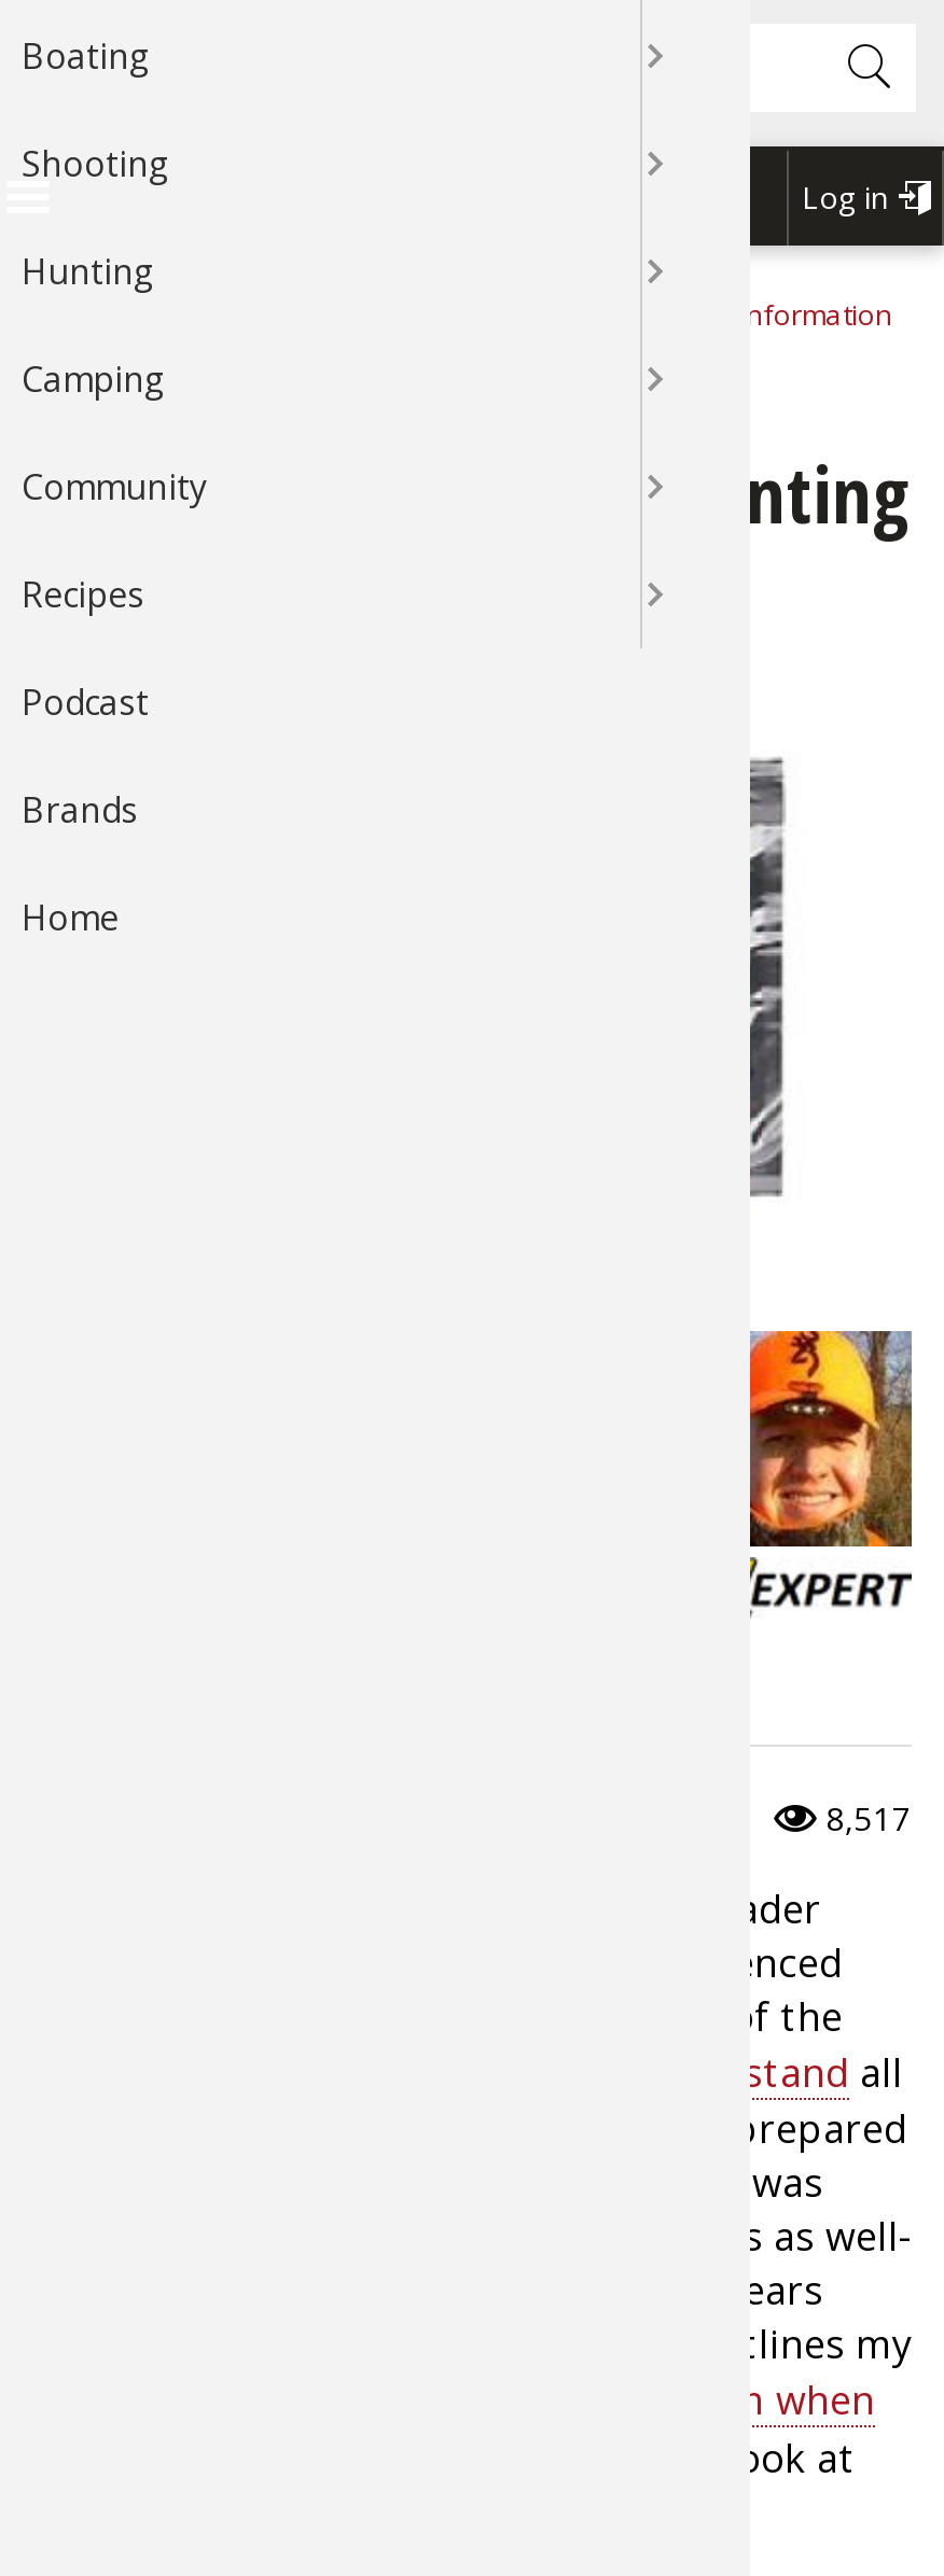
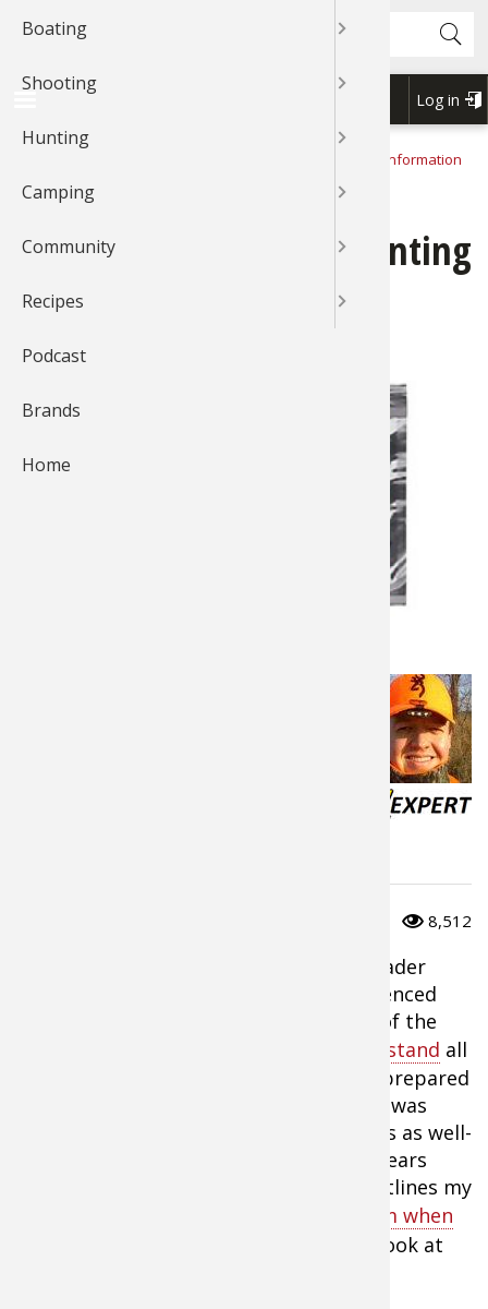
[825,1796,912,1839] 8,517 -> [428,910,472,931] 8,512

